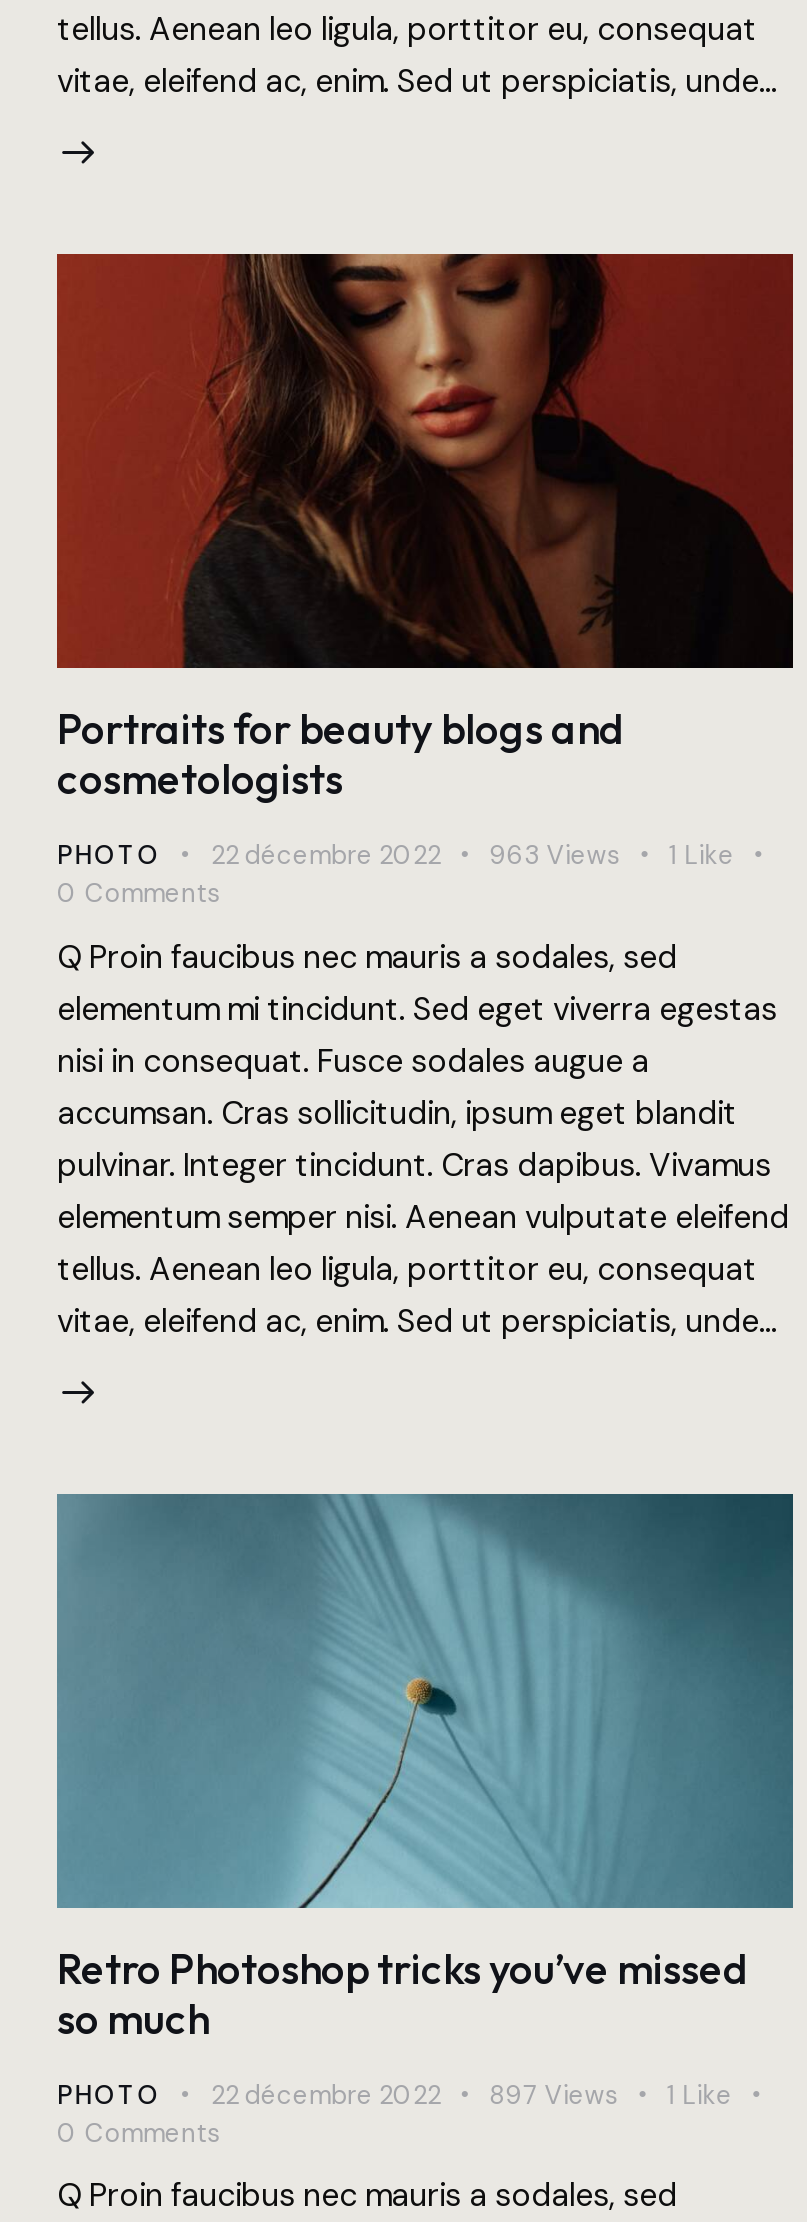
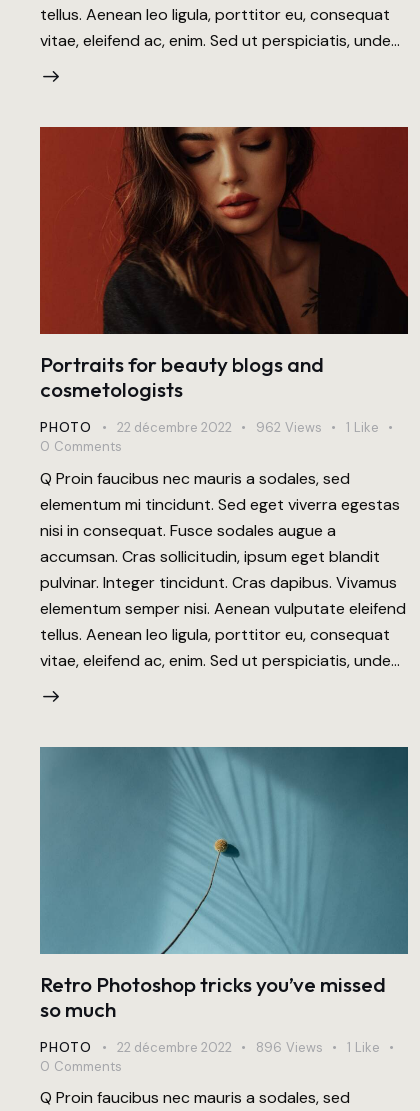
[57,838,734,872] PHOTO 22 décembre 2022 963 Views 1 Like -> [40,419,379,436] PHOTO 22 décembre 2022 962 Views 1 Like
[57,2078,732,2112] PHOTO 22 décembre 2022 897 Views 1 Like -> [40,1039,380,1056] PHOTO 22 décembre 2022 896 Views 1 Like

